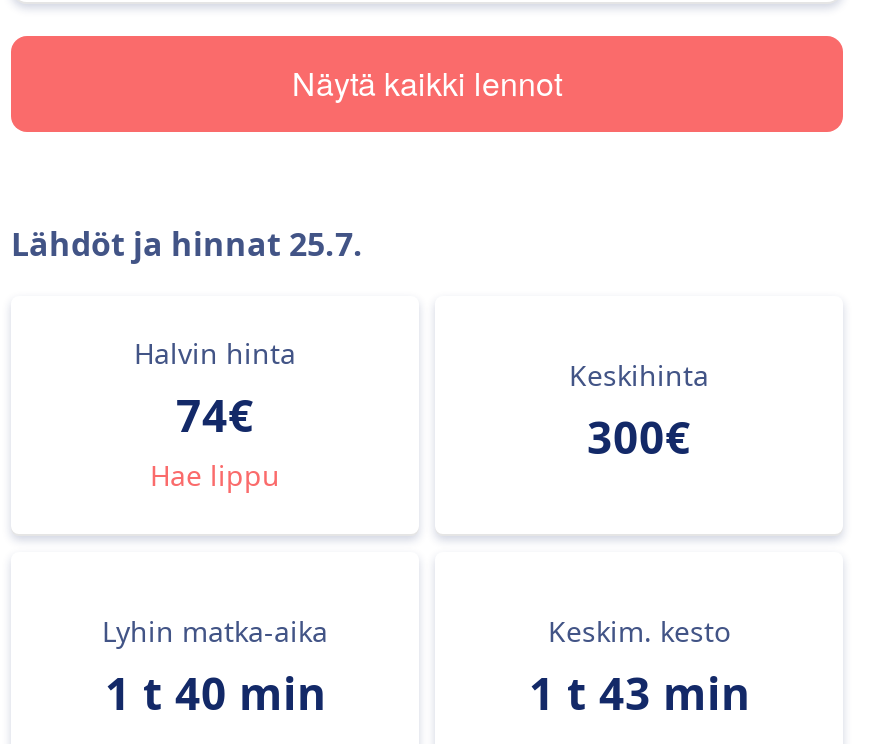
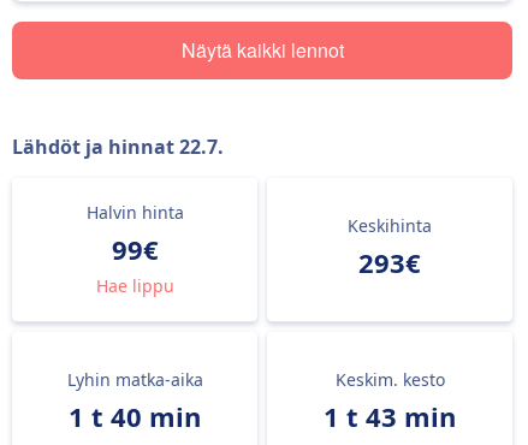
[11,222,363,266] Lähdöt ja hinnat 25.7. -> [12,133,224,160] Lähdöt ja hinnat 22.7.
[176,384,254,444] 74€ -> [111,231,158,267] 99€
[587,406,691,466] 300€ -> [358,244,421,280] 293€

